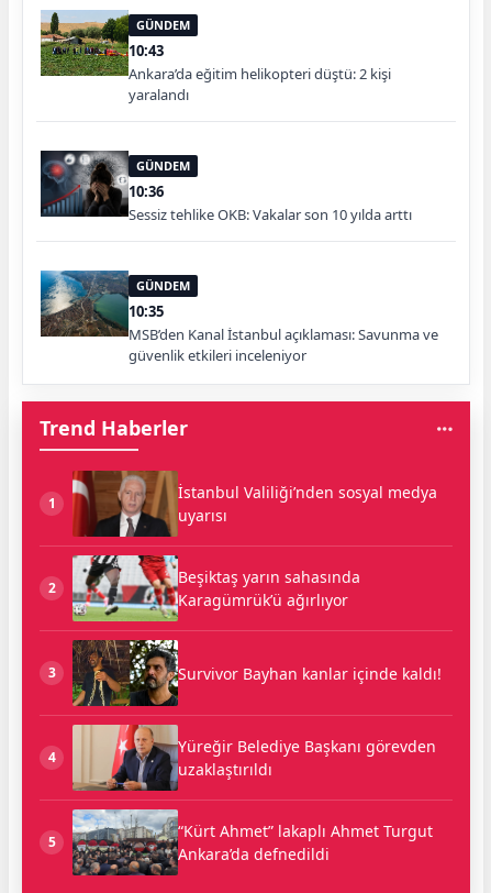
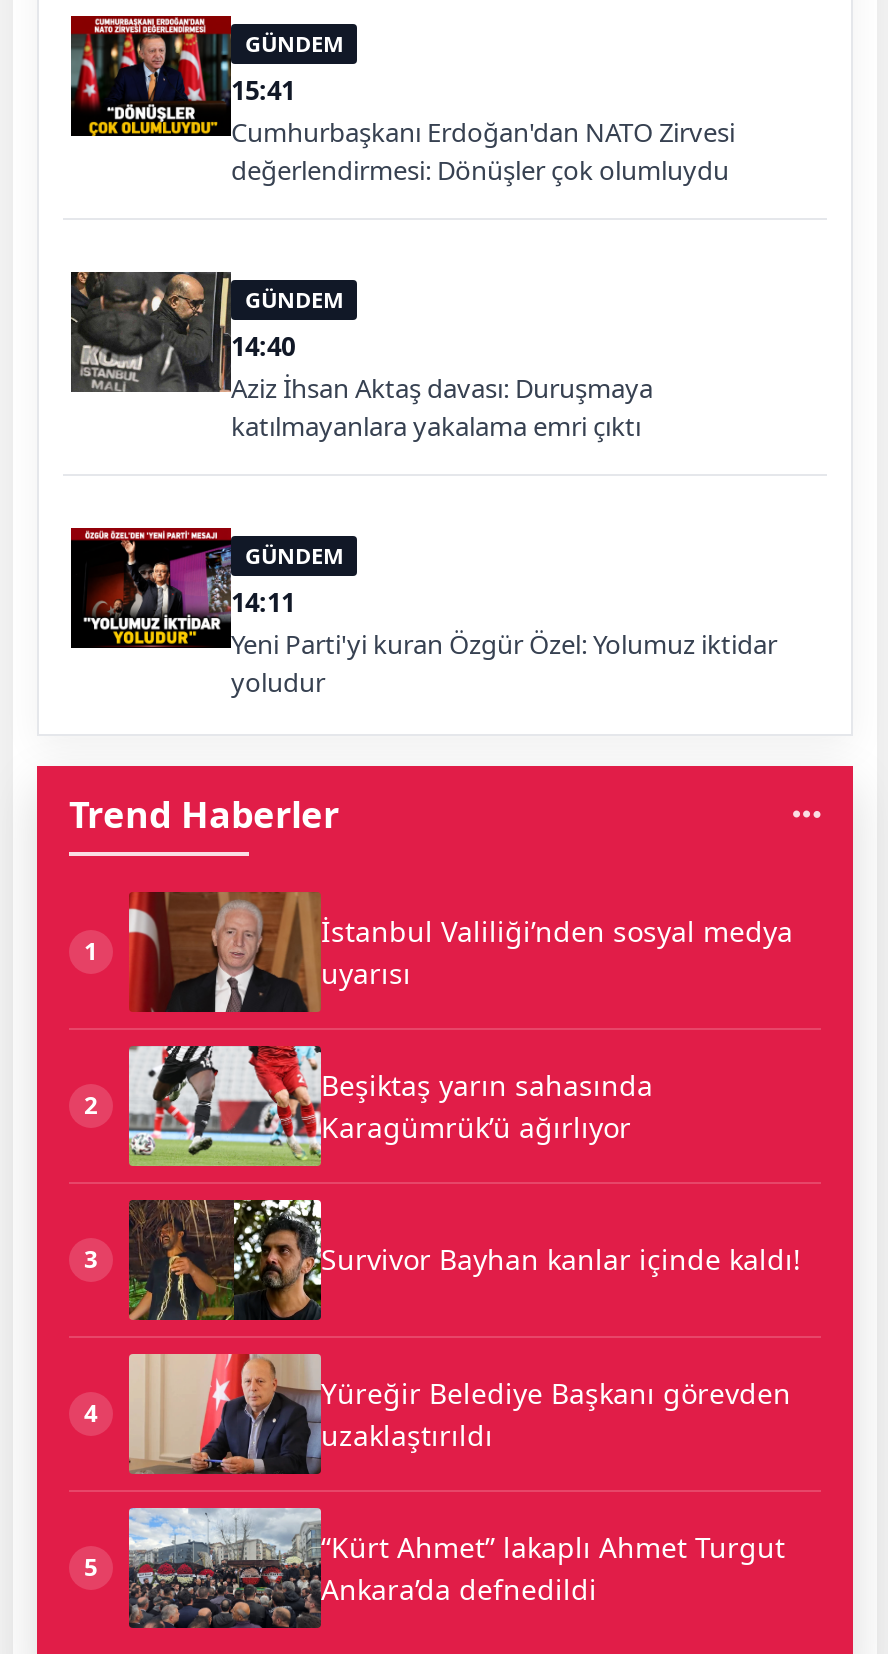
[40,10,391,105] [image] | 10:43 | Ankara’da eğitim helikopteri düştü: 2 kişi | yaralandı -> [69,14,735,187] [image] | 15:41 | Cumhurbaşkanı Erdoğan'dan NATO Zirvesi | değerlendirmesi: Dönüşler çok olumluydu
[43,150,412,225] [image] | 10:36 | Sessiz tehlike OKB: Vakalar son 10 yılda arttı -> [71,270,653,443] [image] | 14:40 | Aziz İhsan Aktaş davası: Duruşmaya | katılmayanlara yakalama emri çıktı
[40,269,438,366] [image] | 10:35 | MSB’den Kanal İstanbul açıklaması: Savunma ve | güvenlik etkileri inceleniyor -> [69,526,777,699] [image] | 14:11 | Yeni Parti'yi kuran Özgür Özel: Yolumuz iktidar | yoludur

